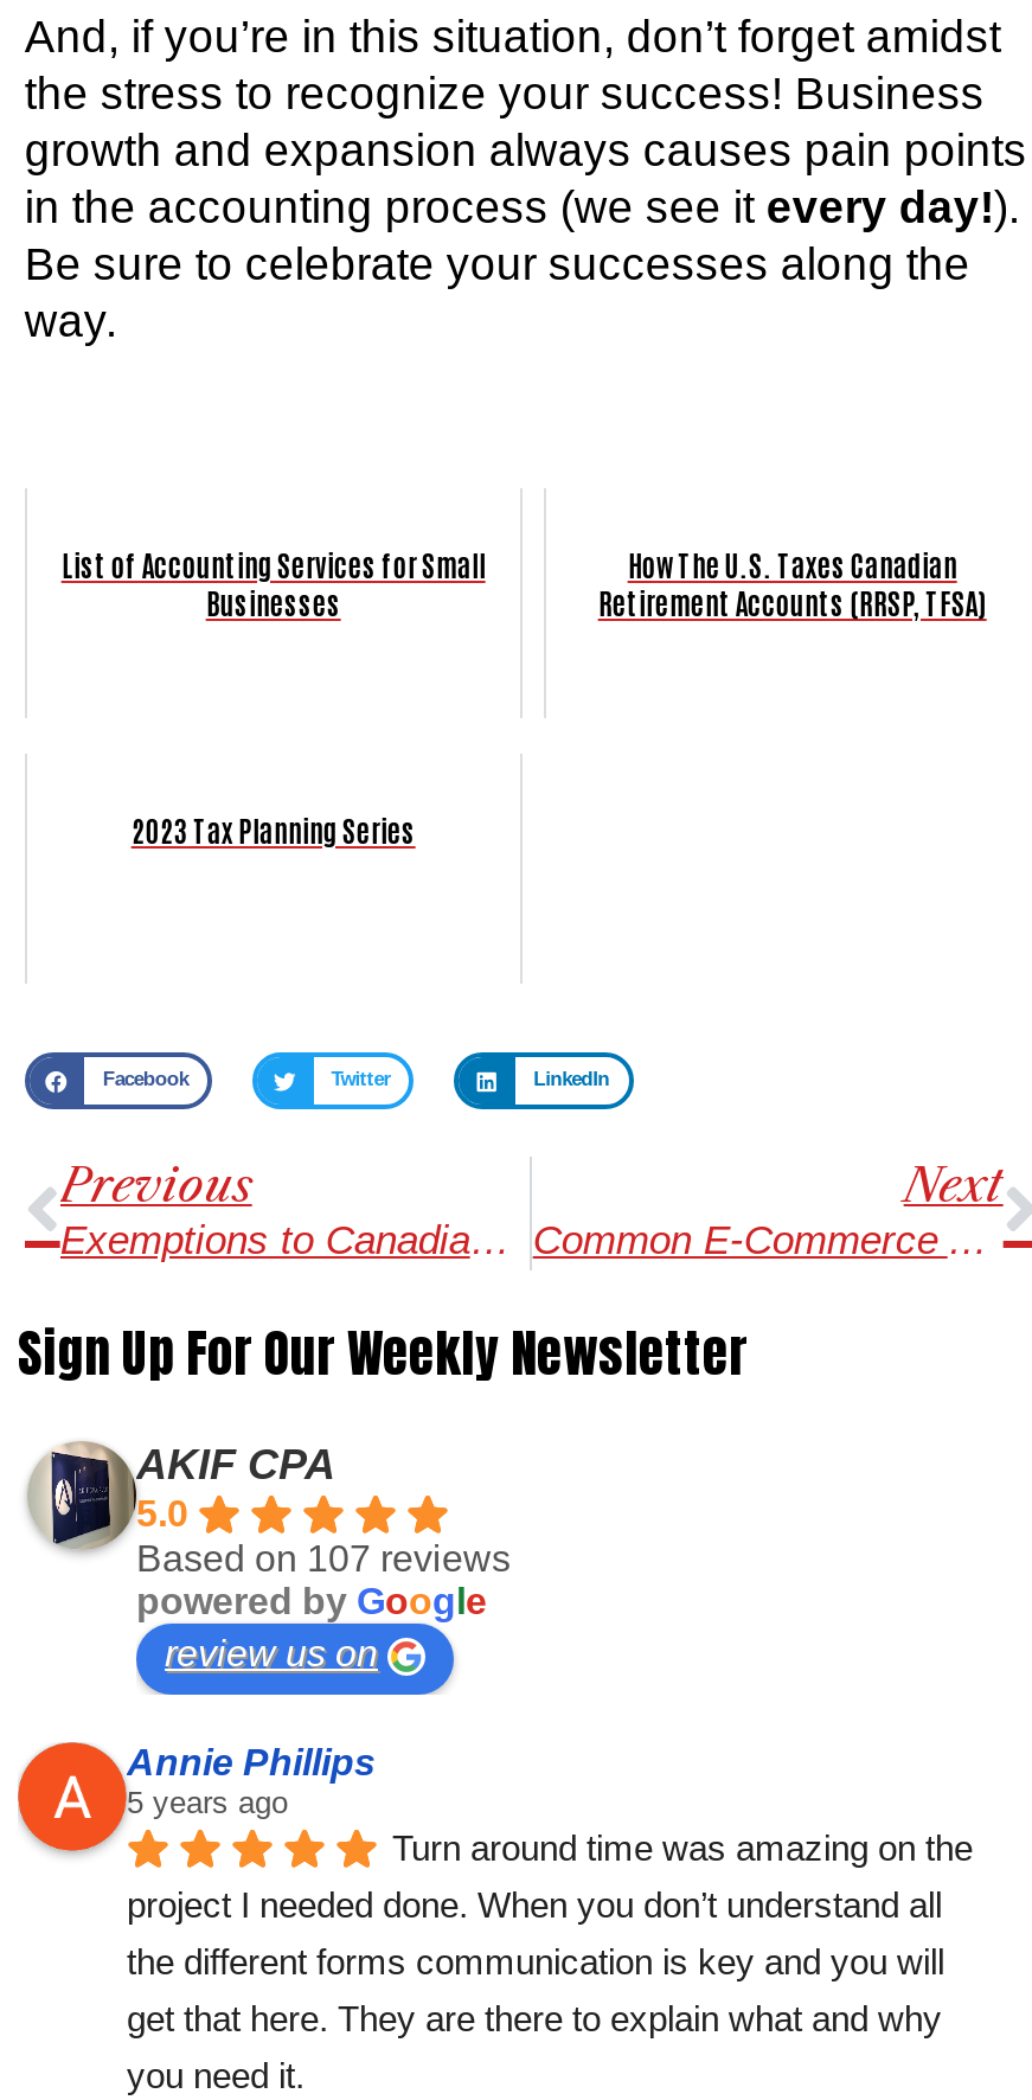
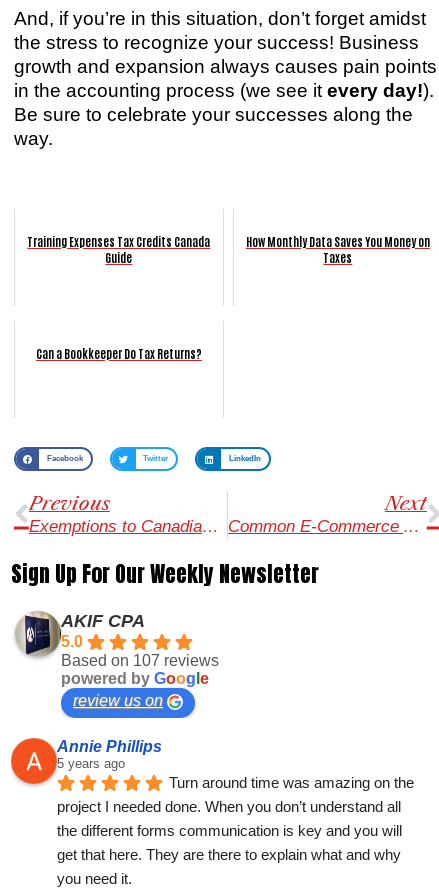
[61,544,485,620] List of Accounting Services for Small | Businesses -> [27,232,210,264] Training Expenses Tax Credits Canada | Guide
[598,544,987,620] How The U.S. Taxes Canadian | Retirement Accounts (RRSP, TFSA) -> [246,232,430,264] How Monthly Data Saves You Money on | Taxes
[131,809,415,847] 2023 Tax Planning Series -> [36,344,202,360] Can a Bookkeeper Do Tax Returns?

